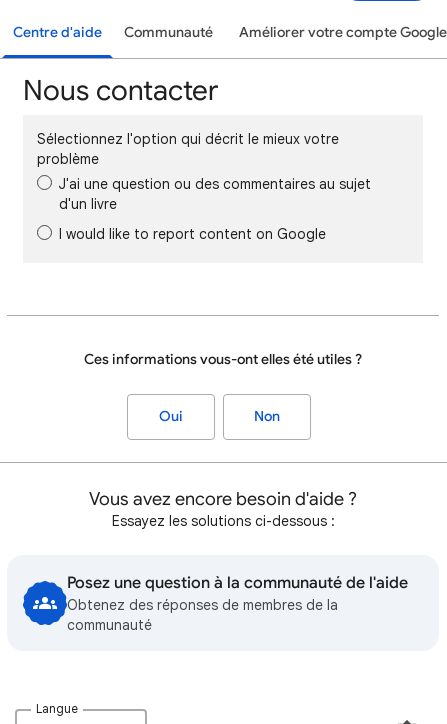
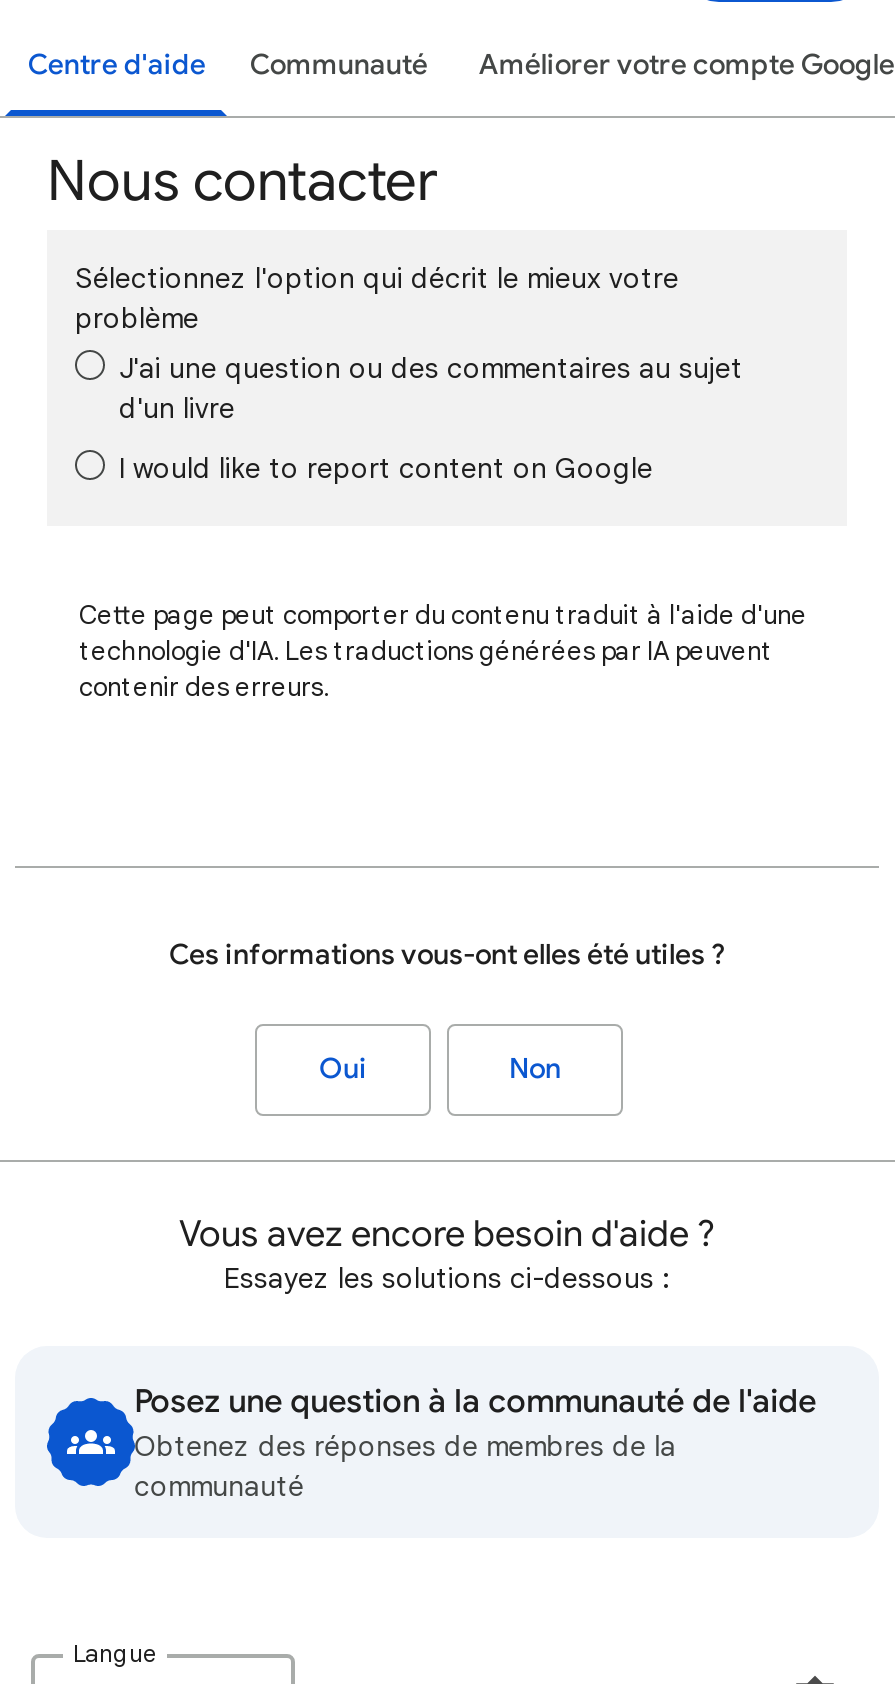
none -> [79,598,807,704] Cette page peut comporter du contenu traduit à l'aide d'une | technologie d'IA. Les traductions générées par IA peuvent | contenir des erreurs.

